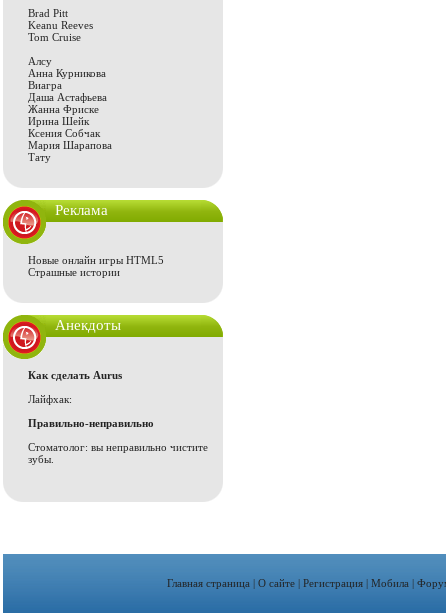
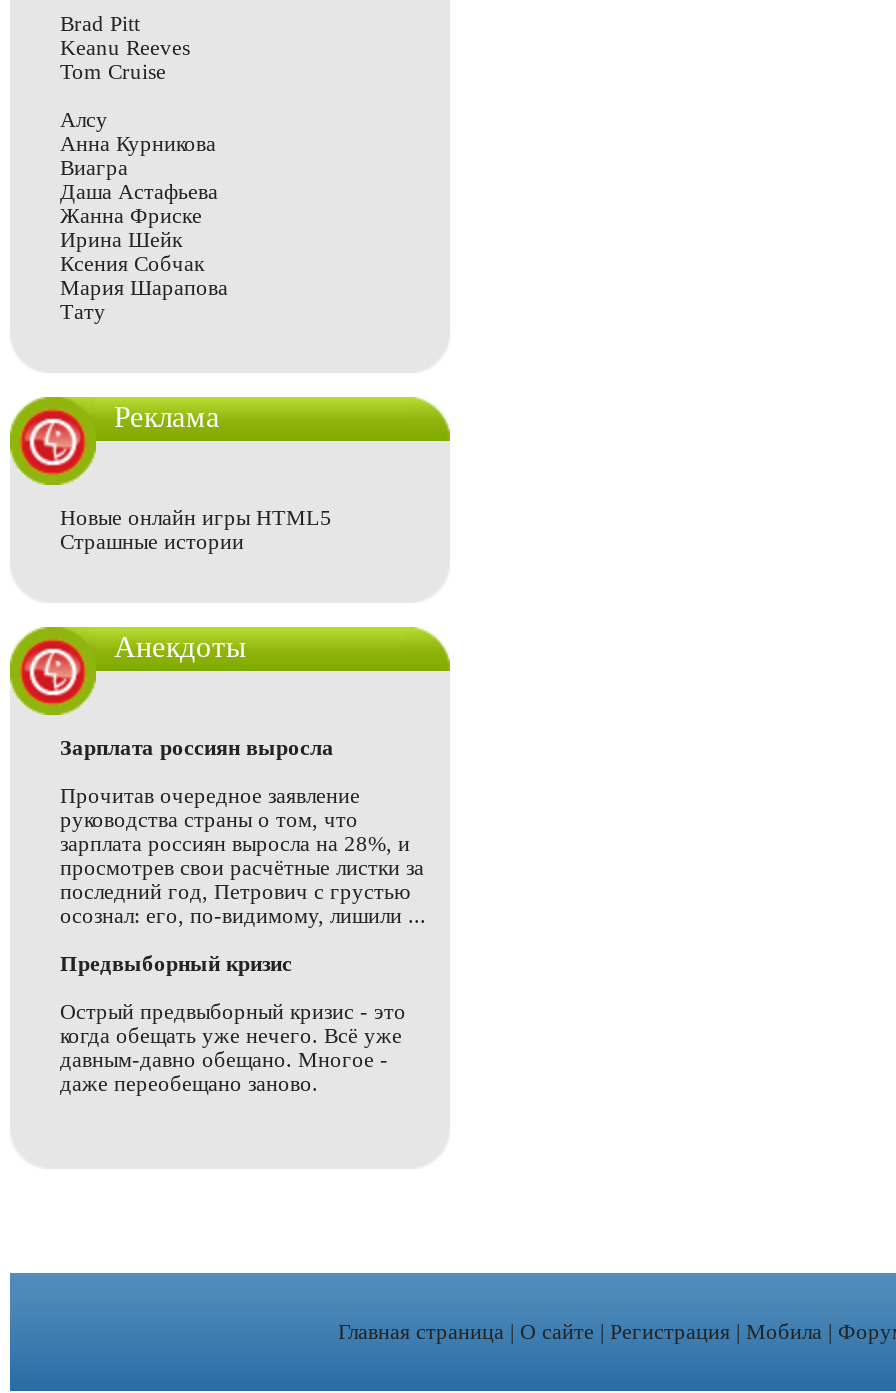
[28,369,122,381] Как сделать Aurus -> [60,735,334,759] Зарплата россиян выросла
[28,393,72,405] Лайфхак: -> [60,783,426,927] Прочитав очередное заявление | руководства страны о том, что | зарплата россиян выросла на 28%, и | просмотрев свои расчётные листки за | последний год, Петрович с грустью | осознал: его, по-видимому, лишили ...
[28,417,154,429] Правильно-неправильно -> [60,951,292,975] Предвыборный кризис
[28,441,208,465] Стоматолог: вы неправильно чистите | зубы. -> [60,999,406,1095] Острый предвыборный кризис - это | когда обещать уже нечего. Всё уже | давным-давно обещано. Многое - | даже переобещано заново.

